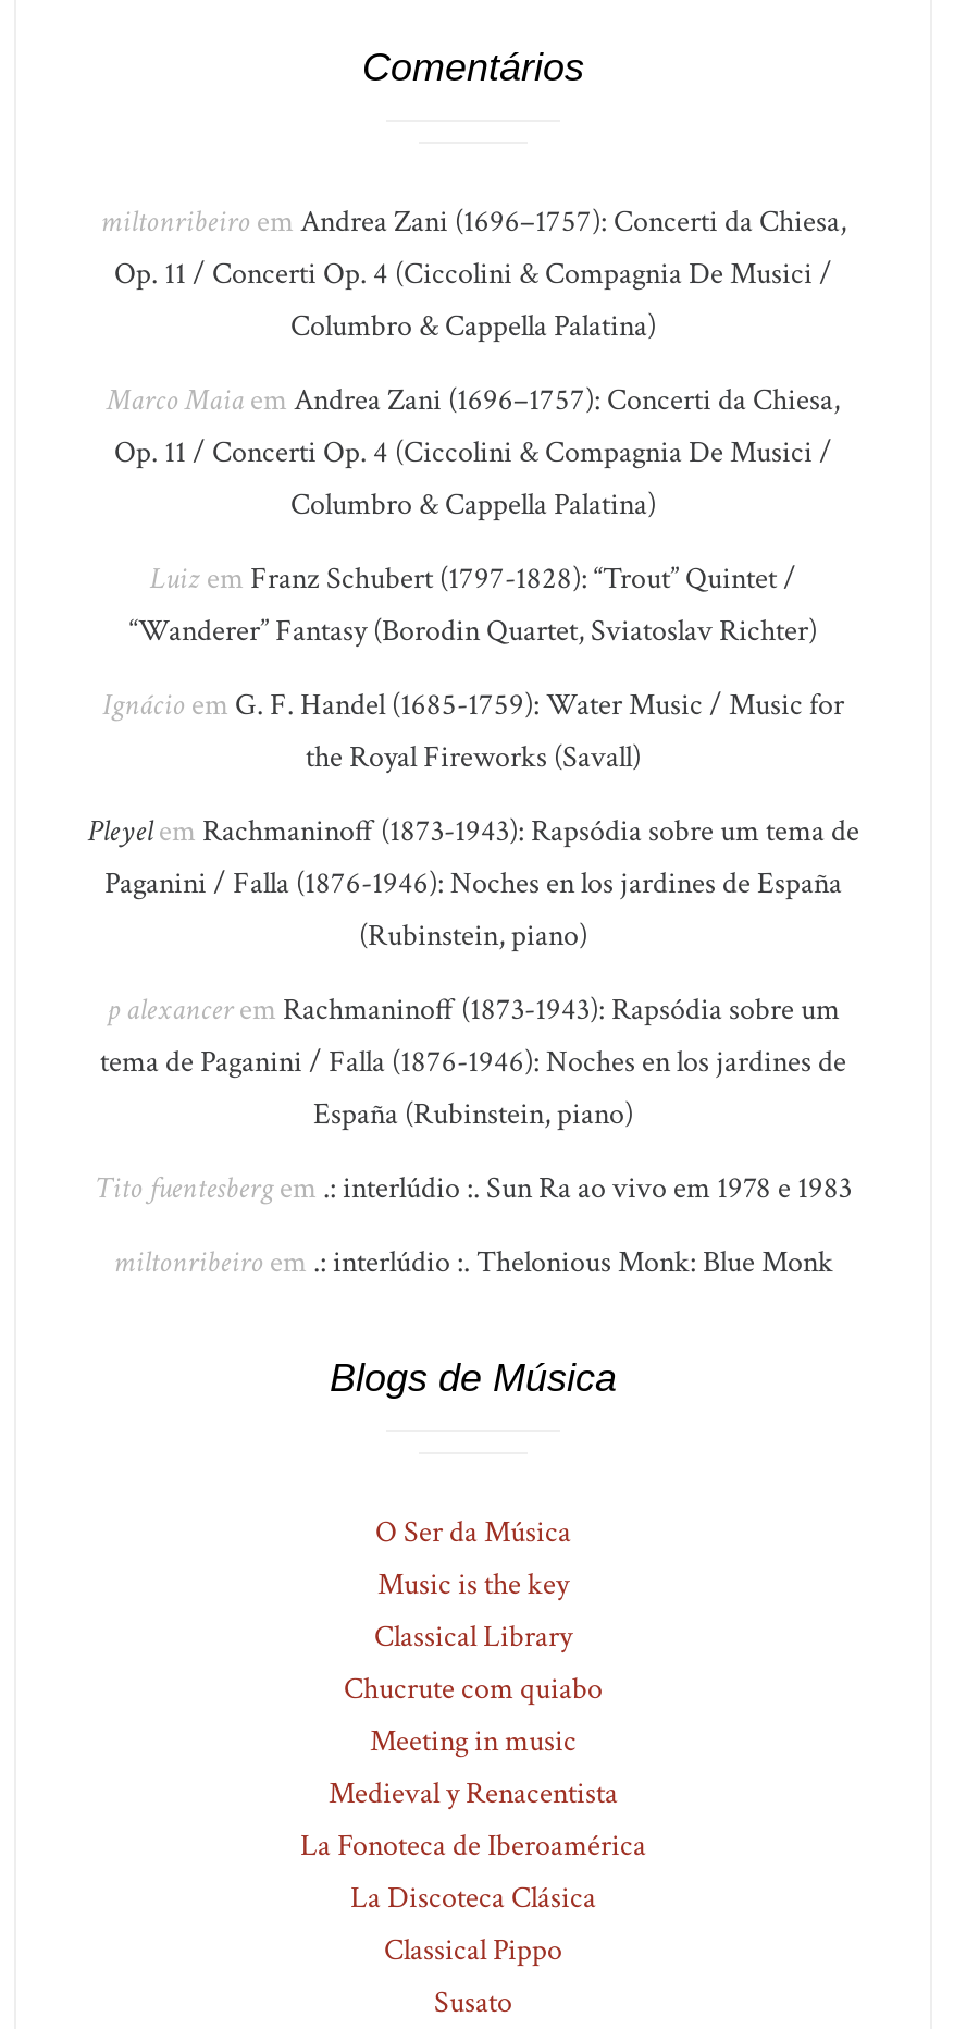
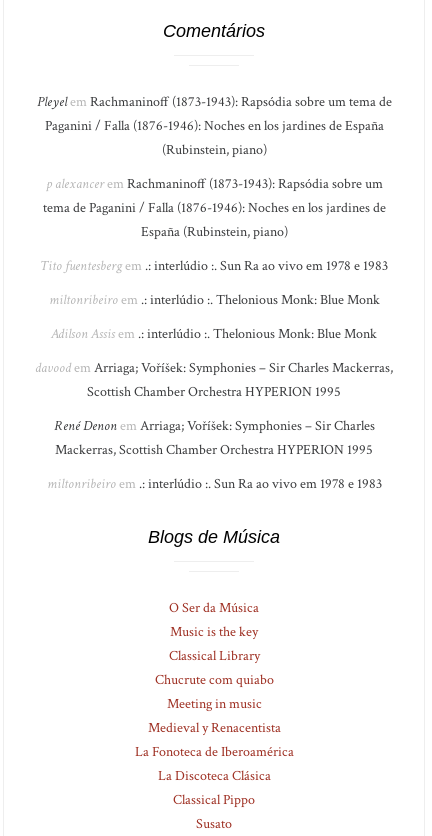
[100,202,846,777] miltonribeiro em Andrea Zani (1696–1757): Concerti da Chiesa, | Op. 11 / Concerti Op. 4 (Ciccolini & Compagnia De Musici / | Columbro & Cappella Palatina) | Marco Maia em Andrea Zani (1696–1757): Concerti da Chiesa, | Op. 11 / Concerti Op. 4 (Ciccolini & Compagnia De Musici / | Columbro & Cappella Palatina) | Luiz em Franz Schubert (1797-1828): “Trout” Quintet / | “Wanderer” Fantasy (Borodin Quartet, Sviatoslav Richter) | Ignácio em G. F. Handel (1685-1759): Water Music / Music for | the Royal Fireworks (Savall) -> none
moved [87,812,859,1208] -> [36,93,391,275]: Pleyelem Rachmaninoff (1873-1943): Rapsódia sobre um tema de | Paganini / Falla (1876-1946): Noches en los jardines de España | (Rubinstein, piano) | p alexancerem Rachmaninoff (1873-1943): Rapsódia sobre um | tema de Paganini / Falla (1876-1946): Noches en los jardines de | España (Rubinstein, piano) | Tito fuentesberg em.: interlúdio :. Sun Ra ao vivo em 1978 e 1983
none -> [35,325,393,493] Adilson Assis em.: interlúdio :. Thelonious Monk: Blue Monk | davood em Arriaga; Voříšek: Symphonies – Sir Charles Mackerras, | Scottish Chamber Orchestra HYPERION 1995 | René Denon em Arriaga; Voříšek: Symphonies – Sir Charles | Mackerras, Scottish Chamber Orchestra HYPERION 1995 | miltonribeiro em.: interlúdio :. Sun Ra ao vivo em 1978 e 1983

